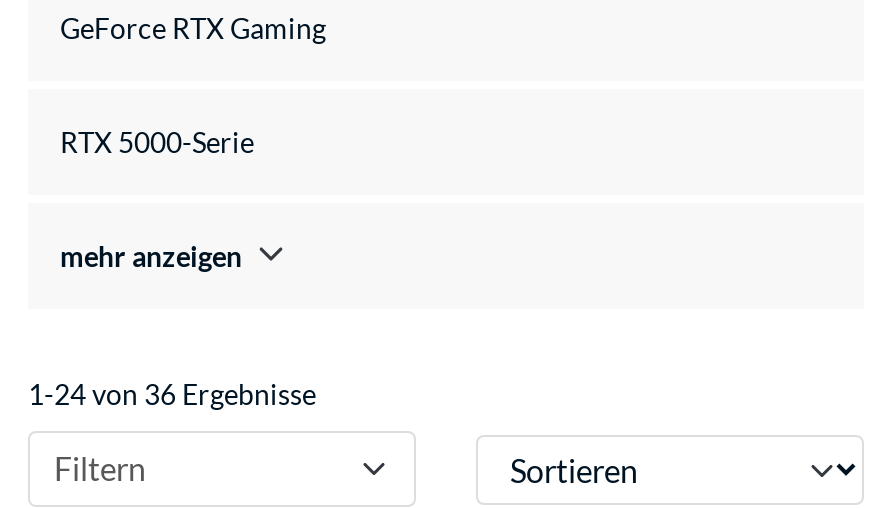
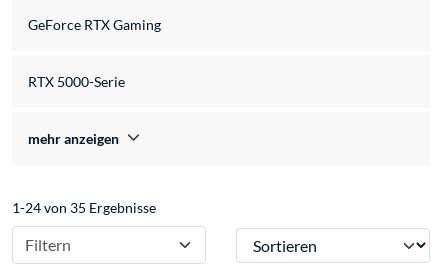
[28,378,316,412] 1-24 von 36 Ergebnisse -> [12,199,156,216] 1-24 von 35 Ergebnisse

